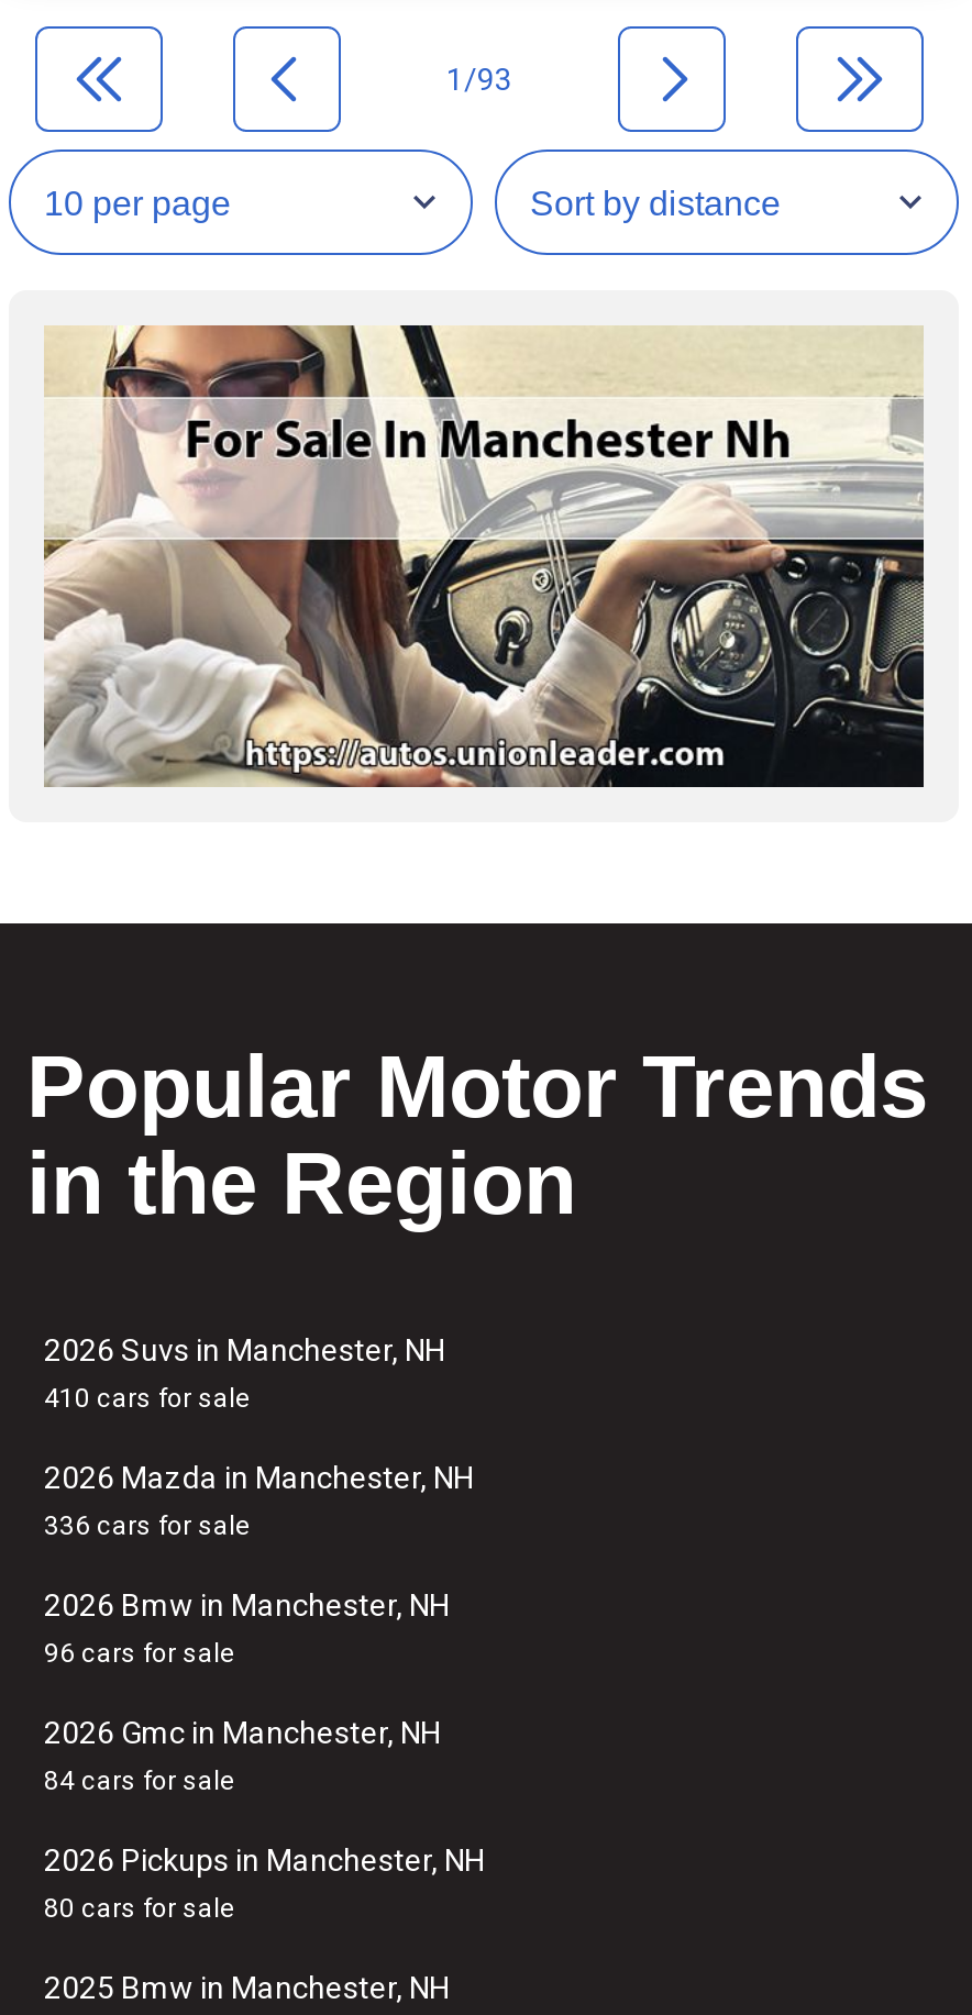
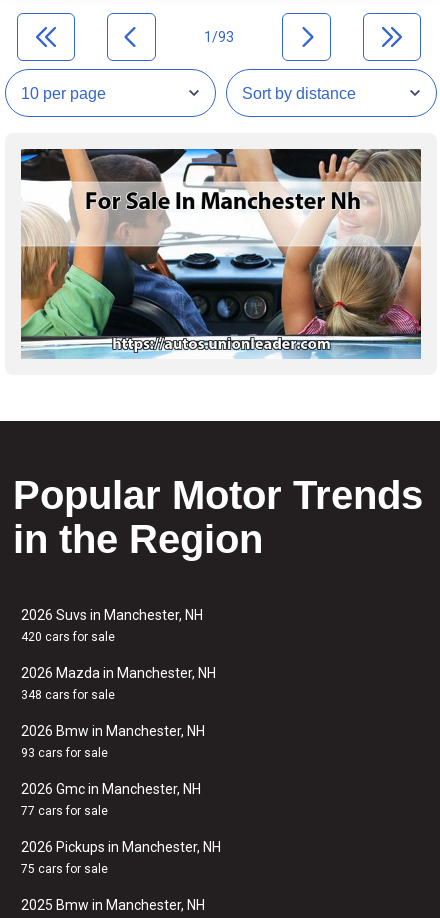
[44,323,926,789] [image] -> [20,148,422,360] [image]
[44,1383,251,1414] 410 cars for sale -> [21,630,115,644] 420 cars for sale
[44,1510,251,1541] 336 cars for sale -> [21,688,115,702] 348 cars for sale
[44,1638,235,1669] 96 cars for sale -> [21,746,108,760] 93 cars for sale
[44,1765,235,1796] 84 cars for sale -> [21,804,108,818] 77 cars for sale
[44,1893,235,1924] 80 cars for sale -> [21,862,108,876] 75 cars for sale

